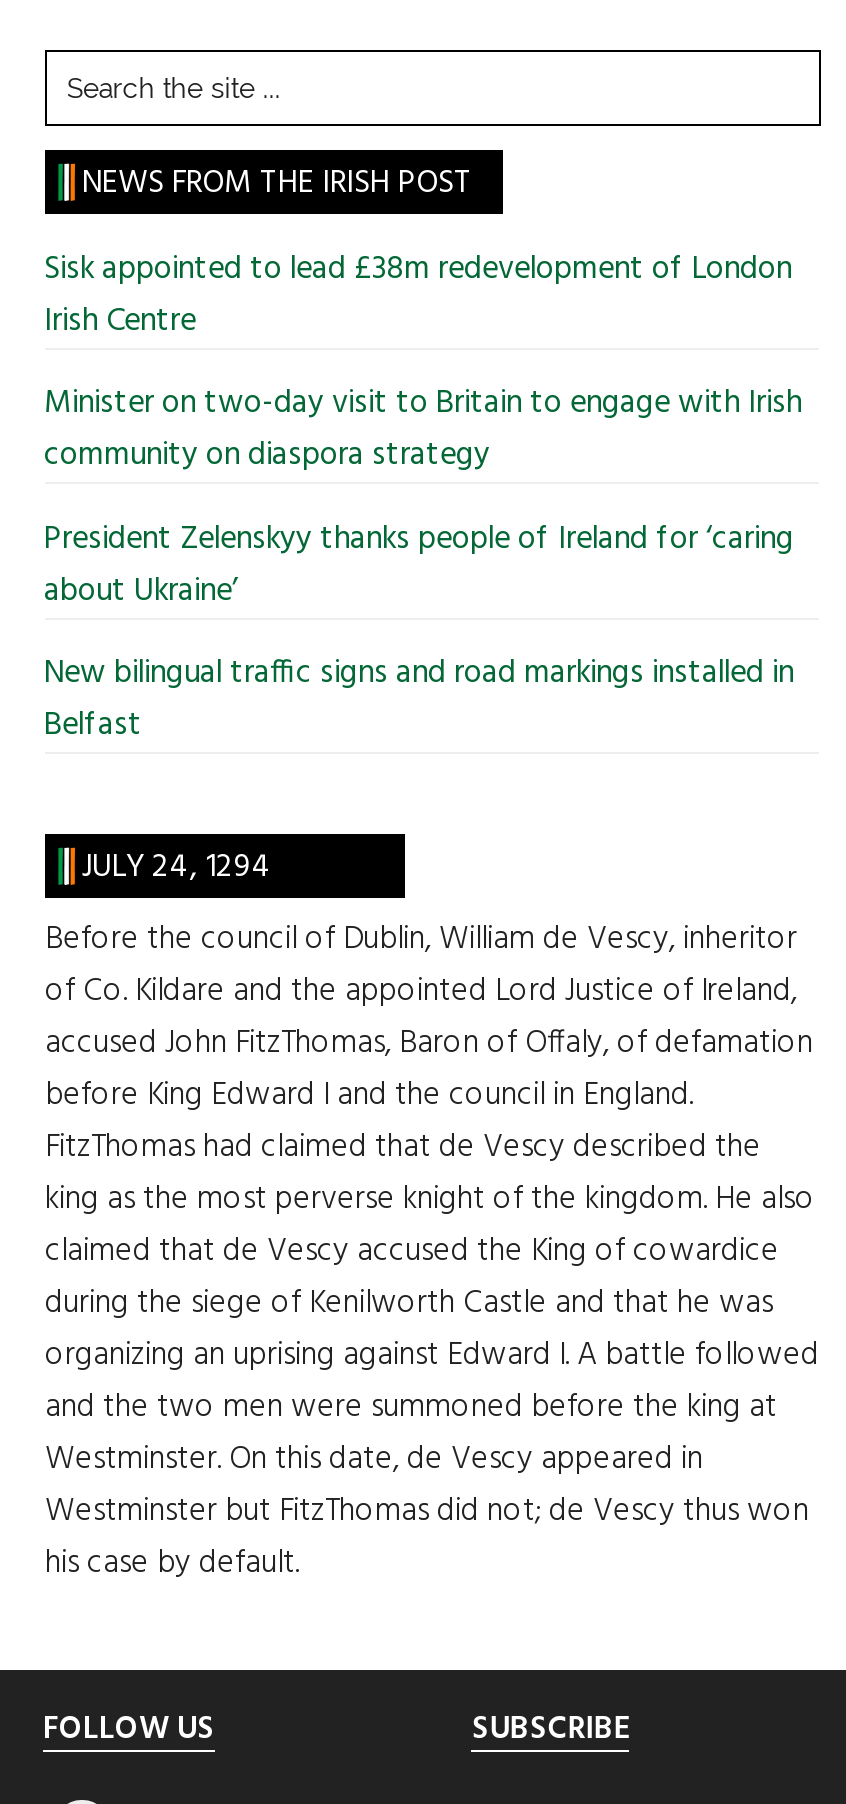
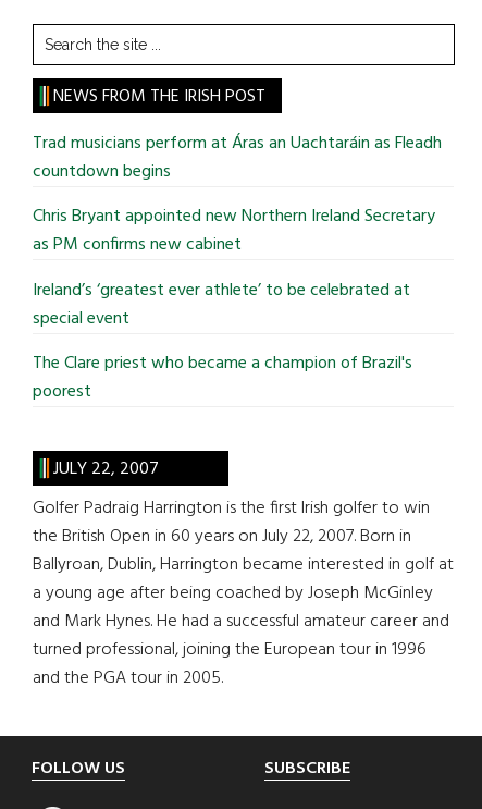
[44,244,792,348] Sisk appointed to lead £38m redevelopment of London | Irish Centre -> [32,129,441,186] Trad musicians perform at Áras an Uachtaráin as Fleadh | countdown begins
[44,379,802,483] Minister on two-day visit to Britain to engage with Irish | community on diaspora strategy -> [32,203,435,260] Chris Bryant appointed new Northern Ireland Secretary | as PM confirms new cabinet
[44,514,794,618] President Zelenskyy thanks people of Ireland for ‘caring | about Ukraine’ -> [32,276,410,333] Ireland’s ‘greatest ever athlete’ to be celebrated at | special event
[44,649,794,753] New bilingual traffic signs and road markings installed in | Belfast -> [32,350,412,407] The Clare priest who became a champion of Brazil's | poorest
[45,843,819,1591] JULY 24, 1294 | Before the council of Dublin, William de Vescy, inheritor | of Co. Kildare and the appointed Lord Justice of Ireland, | accused John FitzThomas, Baron of Offaly, of defamation | before King Edward I and the council in England. | FitzThomas had claimed that de Vescy described the | king as the most perverse knight of the kingdom. He also | claimed that de Vescy accused the King of cowardice | during the siege of Kenilworth Castle and that he was | organizing an uprising against Edward I. A battle followed | and the two men were summoned before the king at | Westminster. On this date, de Vescy appeared in | Westminster but FitzThomas did not; de Vescy thus won | his case by default. -> [33,456,454,693] JULY 22, 2007 | Golfer Padraig Harrington is the first Irish golfer to win | the British Open in 60 years on July 22, 2007. Born in | Ballyroan, Dublin, Harrington became interested in golf at | a young age after being coached by Joseph McGinley | and Mark Hynes. He had a successful amateur career and | turned professional, joining the European tour in 1996 | and the PGA tour in 2005.

